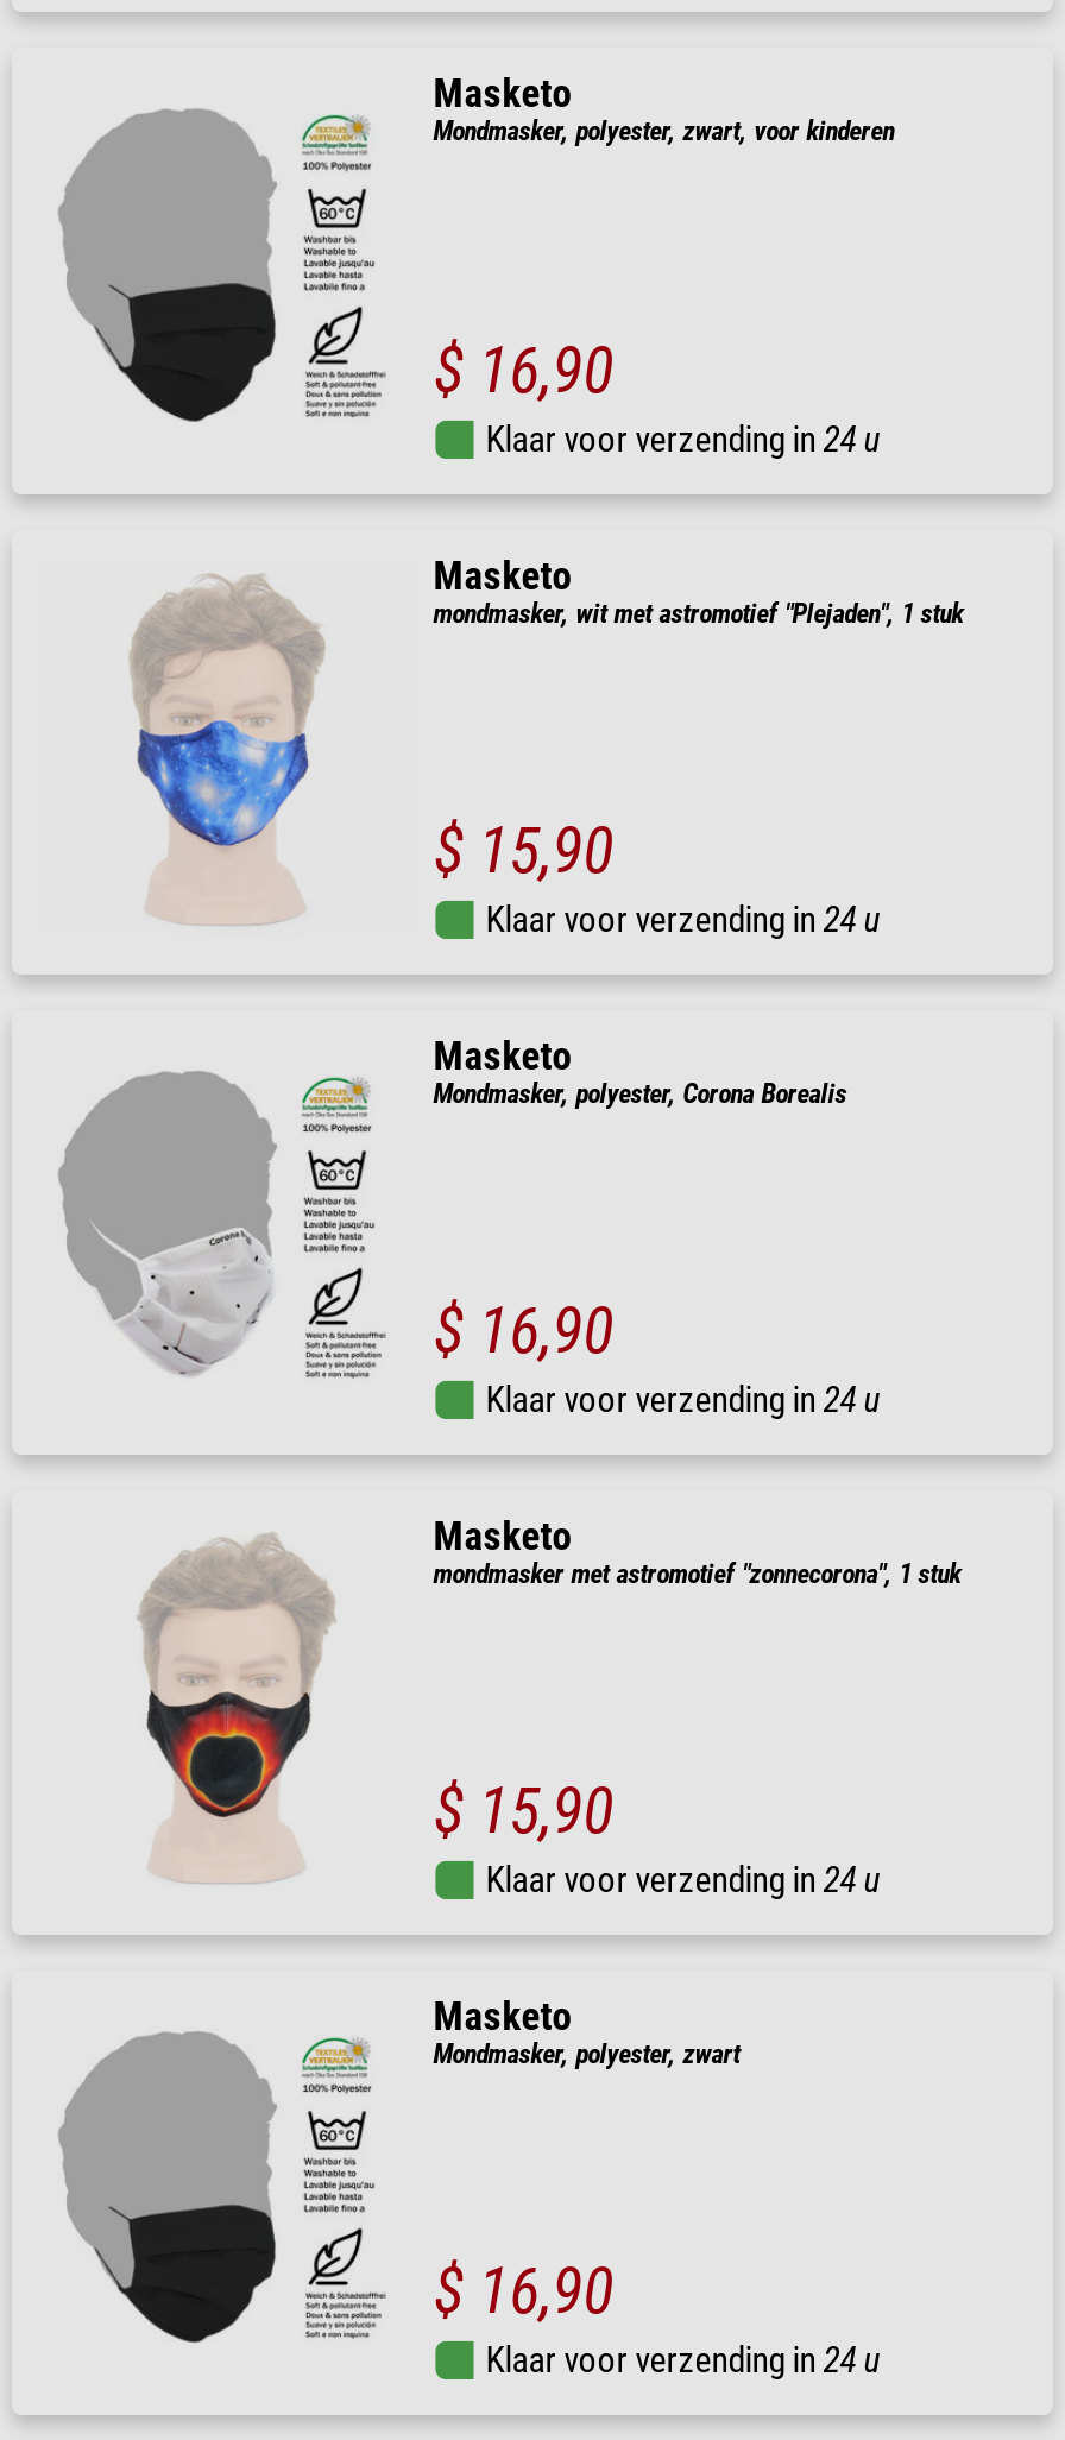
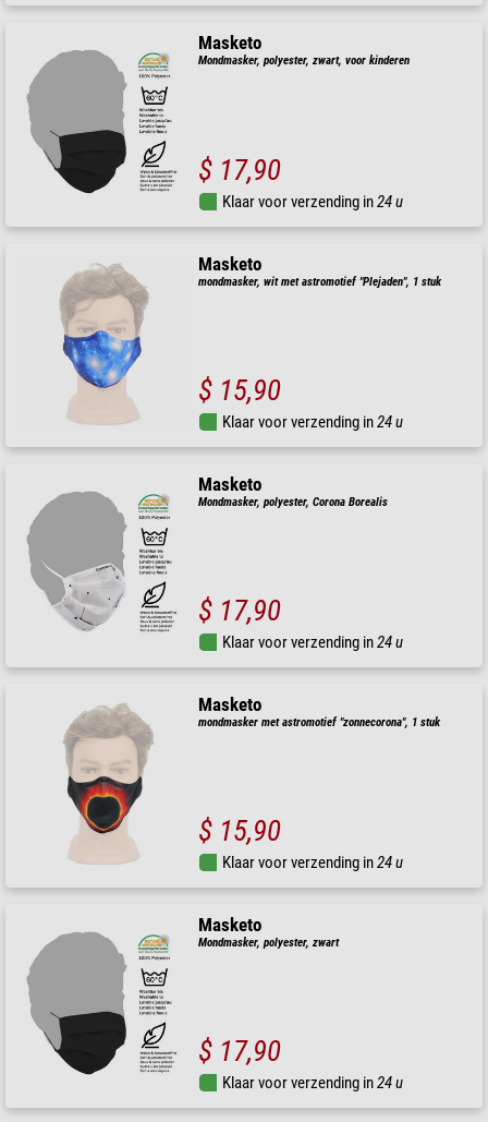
[433,332,614,408] $ 16,90 -> [198,152,281,187] $ 17,90
[433,1293,614,1369] $ 16,90 -> [198,593,281,628] $ 17,90
[433,2254,614,2330] $ 16,90 -> [198,1034,281,1069] $ 17,90

